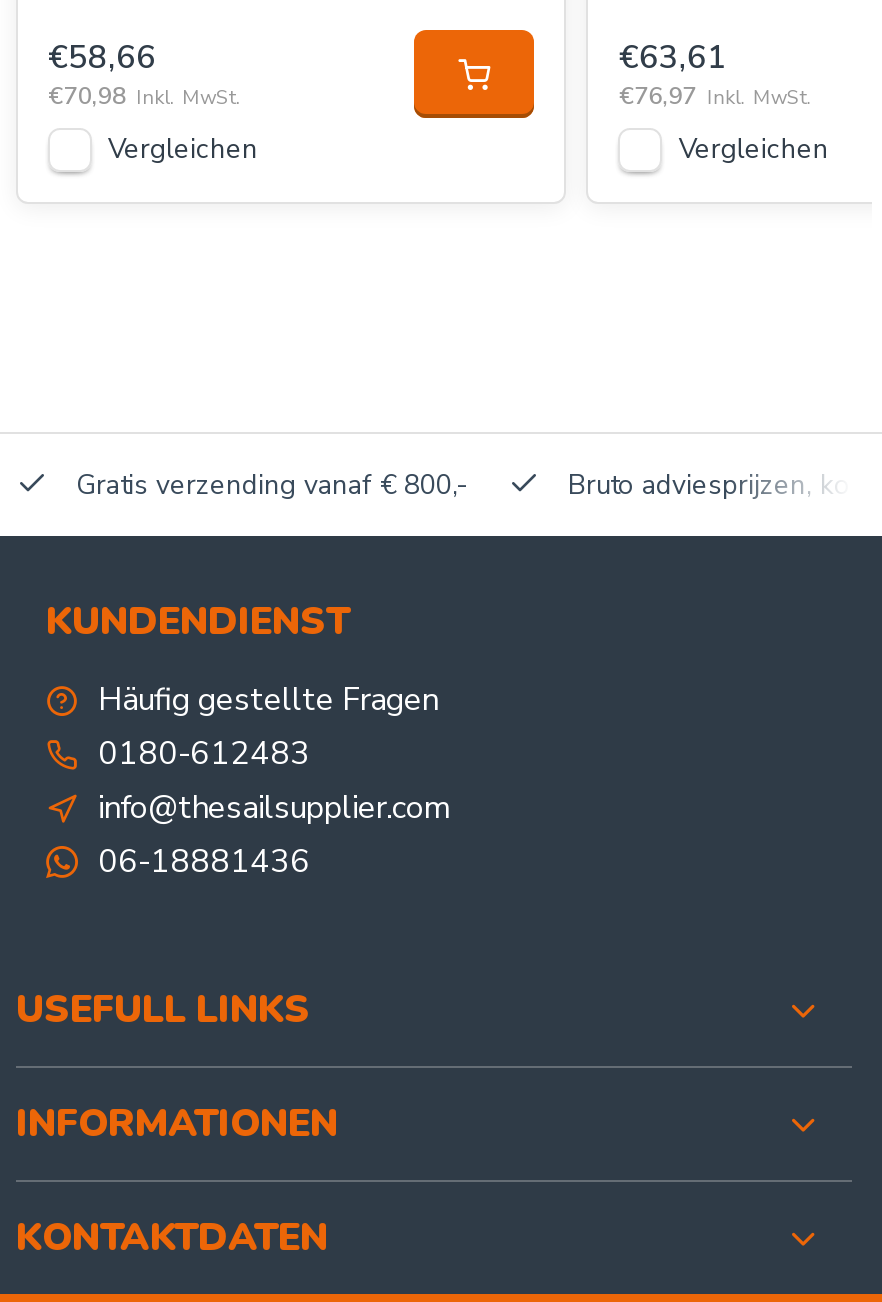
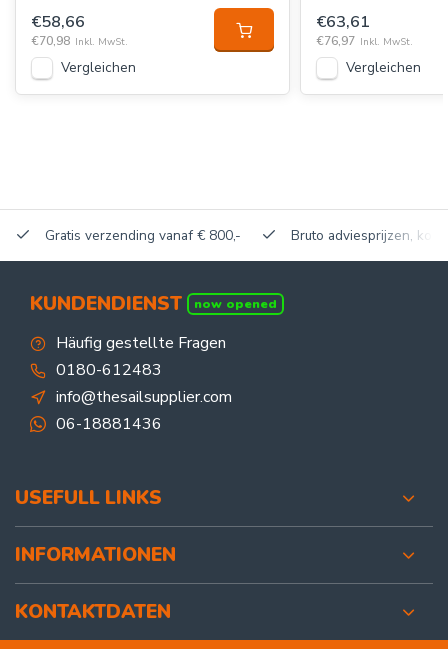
none -> [194,295,277,312] now opened

